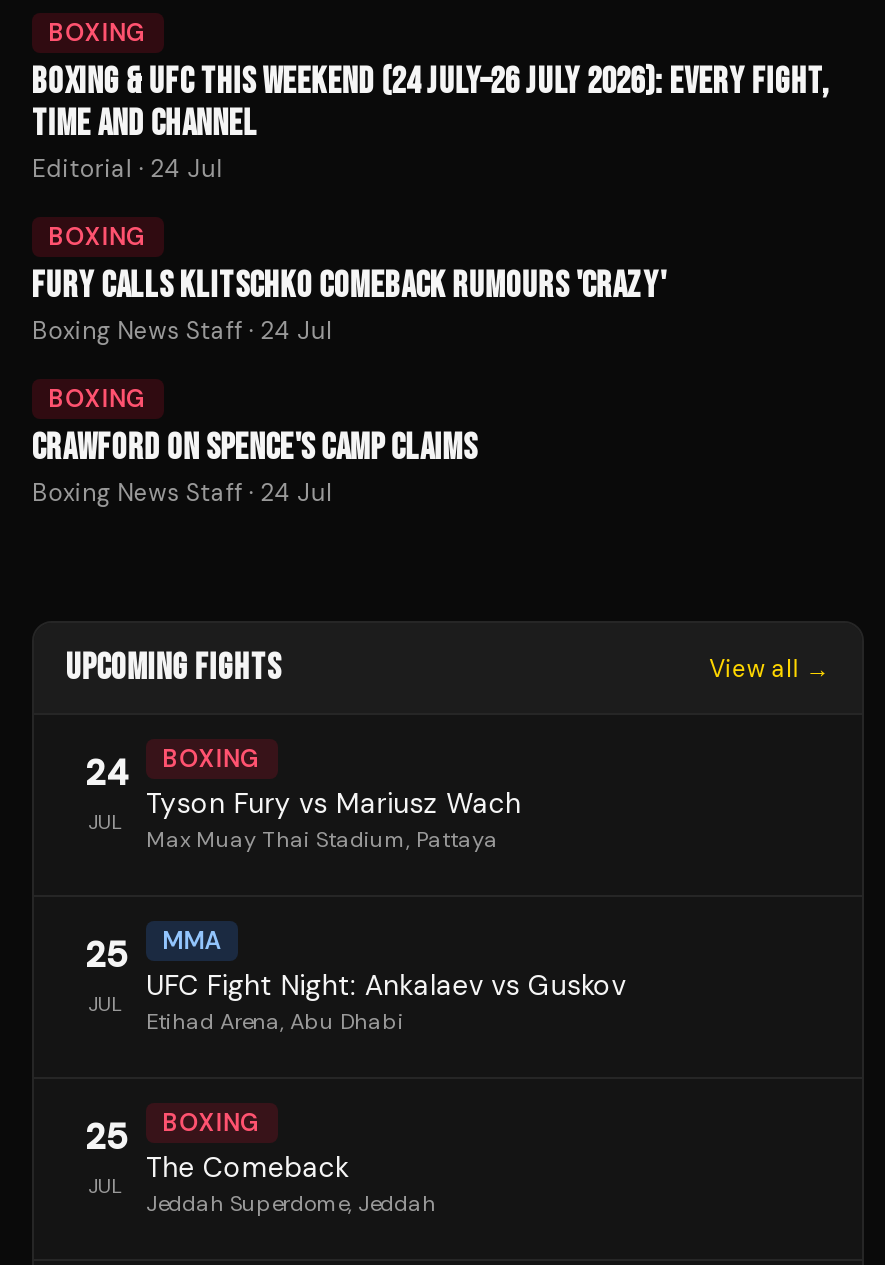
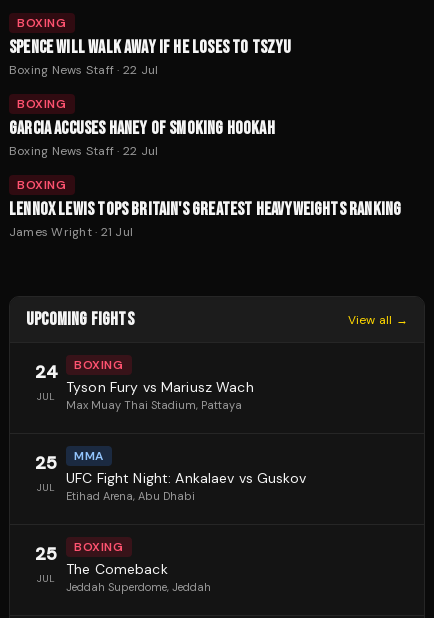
[32,61,830,185] BOXING & UFC THIS WEEKEND (24 JULY–26 JULY 2026): EVERY FIGHT, | TIME AND CHANNEL | Editorial · 24 Jul -> [9,37,291,78] SPENCE WILL WALK AWAY IF HE LOSES TO TSZYU | Boxing News Staff · 22 Jul
[32,265,666,347] FURY CALLS KLITSCHKO COMEBACK RUMOURS 'CRAZY' | Boxing News Staff · 24 Jul -> [9,118,275,159] GARCIA ACCUSES HANEY OF SMOKING HOOKAH | Boxing News Staff · 22 Jul
[32,427,478,509] CRAWFORD ON SPENCE'S CAMP CLAIMS | Boxing News Staff · 24 Jul -> [9,199,401,240] LENNOX LEWIS TOPS BRITAIN'S GREATEST HEAVYWEIGHTS RANKING | James Wright · 21 Jul

